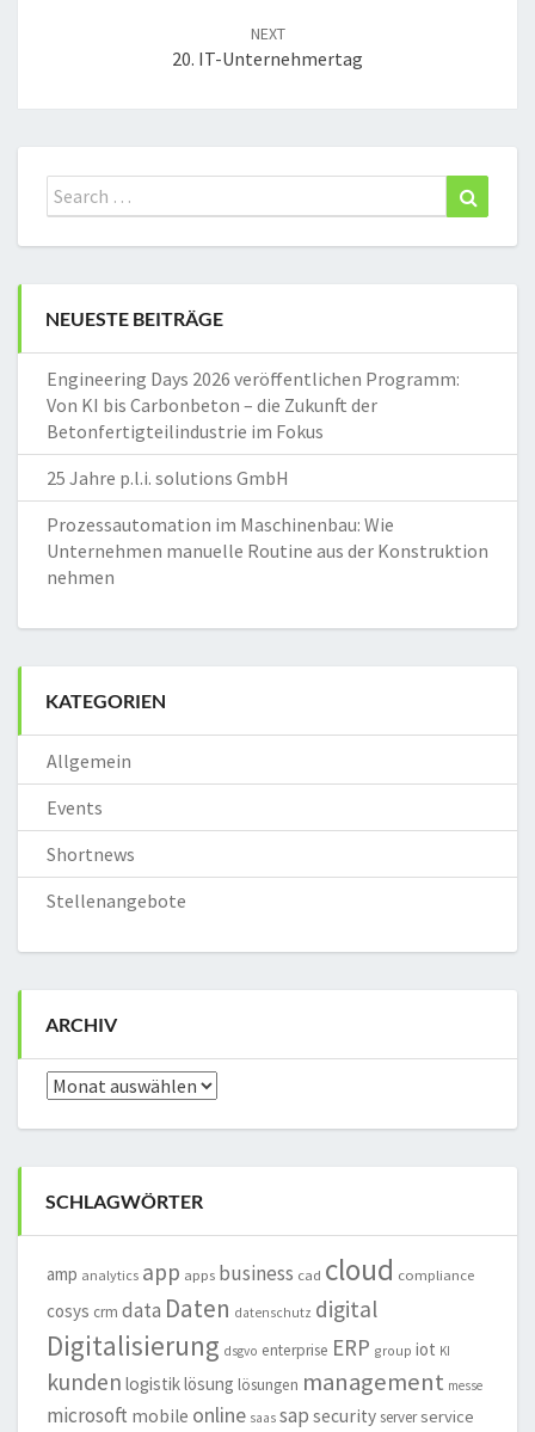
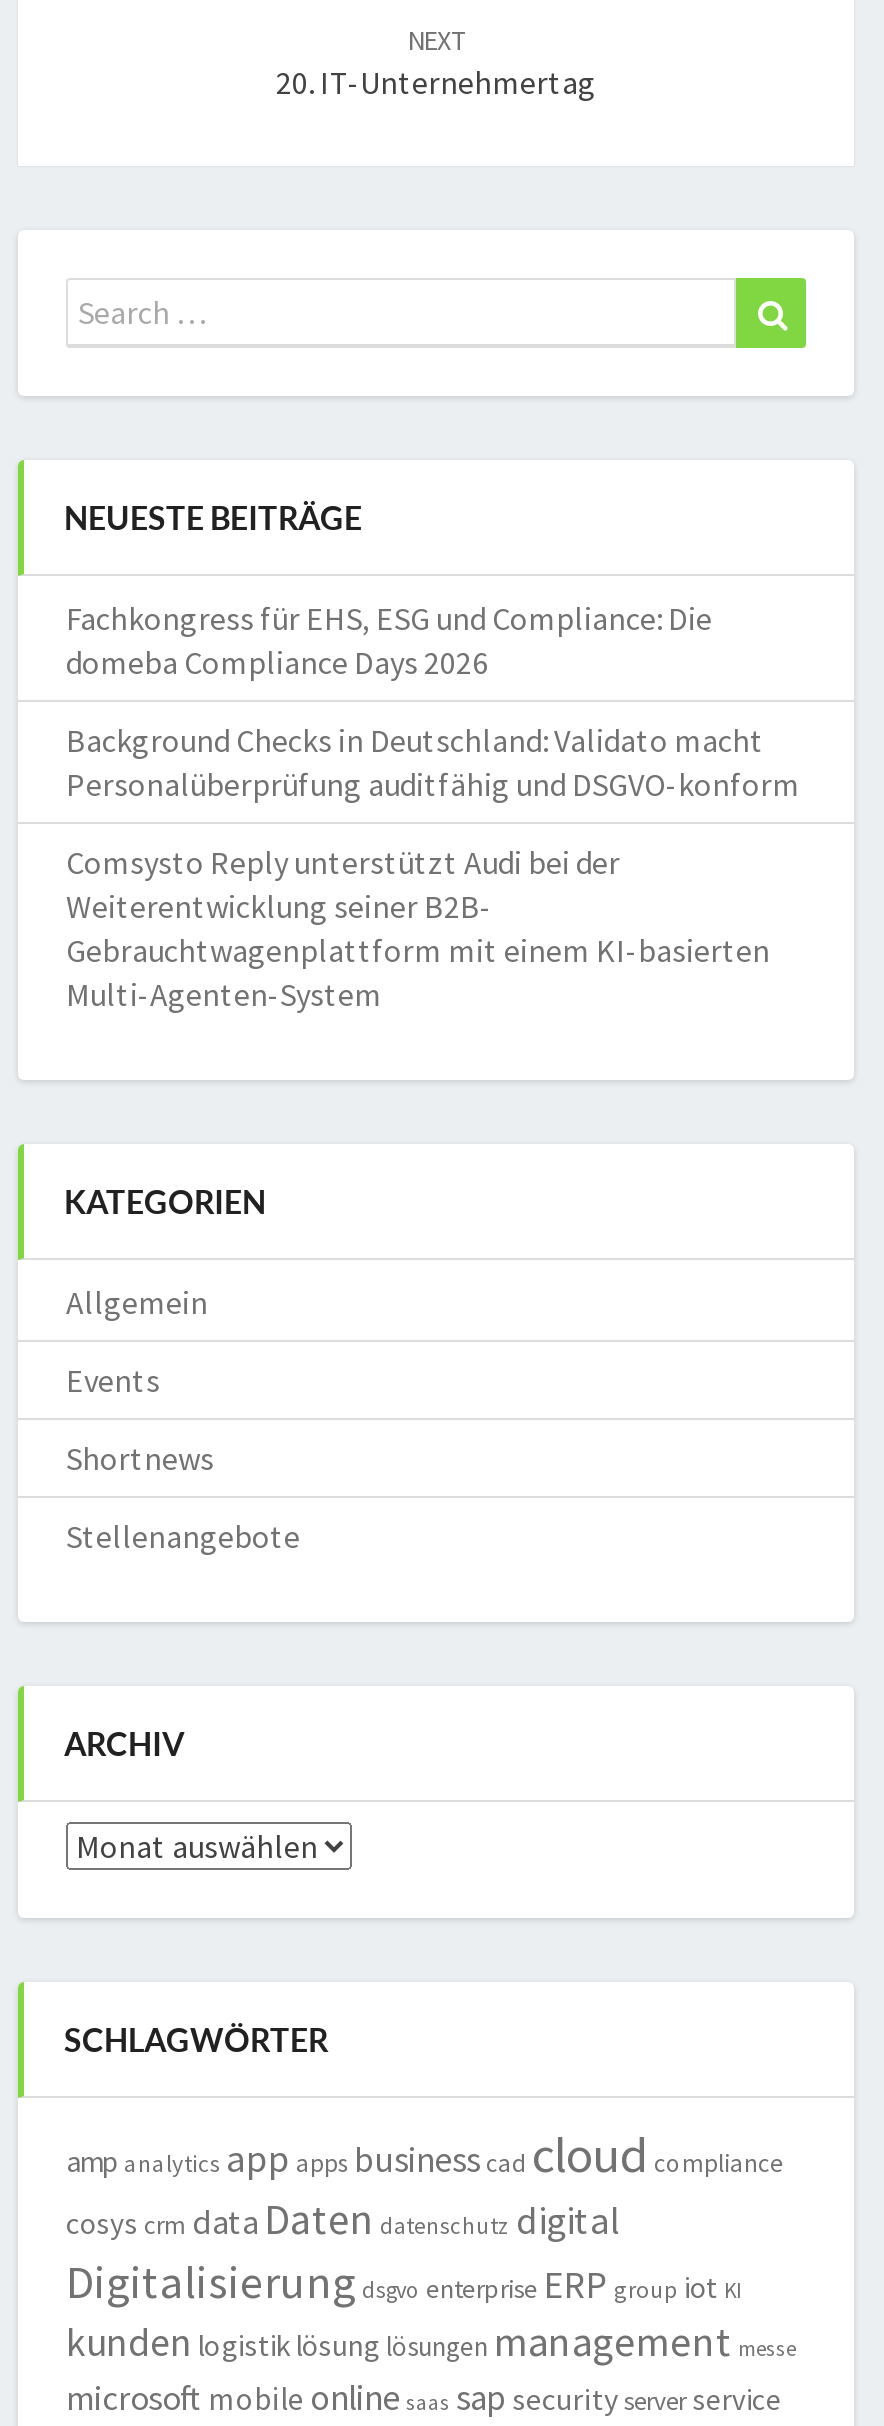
[47,367,460,444] Engineering Days 2026 veröffentlichen Programm: | Von KI bis Carbonbeton – die Zukunft der | Betonfertigteilindustrie im Fokus -> [66,599,712,683] Fachkongress für EHS, ESG und Compliance: Die | domeba Compliance Days 2026
[47,466,289,490] 25 Jahre p.l.i. solutions GmbH -> [66,721,800,805] Background Checks in Deutschland: Validato macht | Personalüberprüfung auditfähig und DSGVO-konform
[47,513,488,589] Prozessautomation im Maschinenbau: Wie | Unternehmen manuelle Routine aus der Konstruktion | nehmen -> [66,843,770,1015] Comsysto Reply unterstützt Audi bei der | Weiterentwicklung seiner B2B- | Gebrauchtwagenplattform mit einem KI-basierten | Multi-Agenten-System

